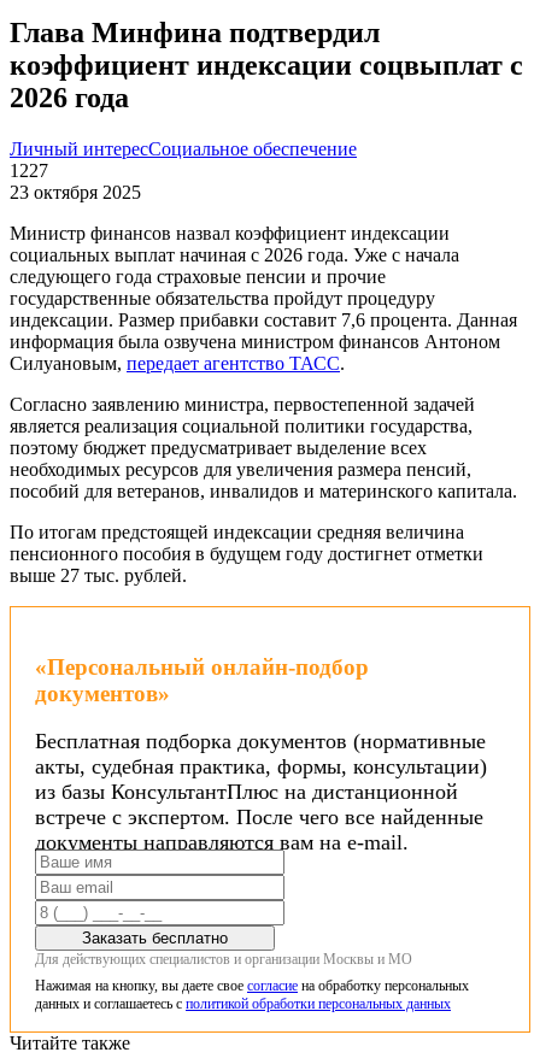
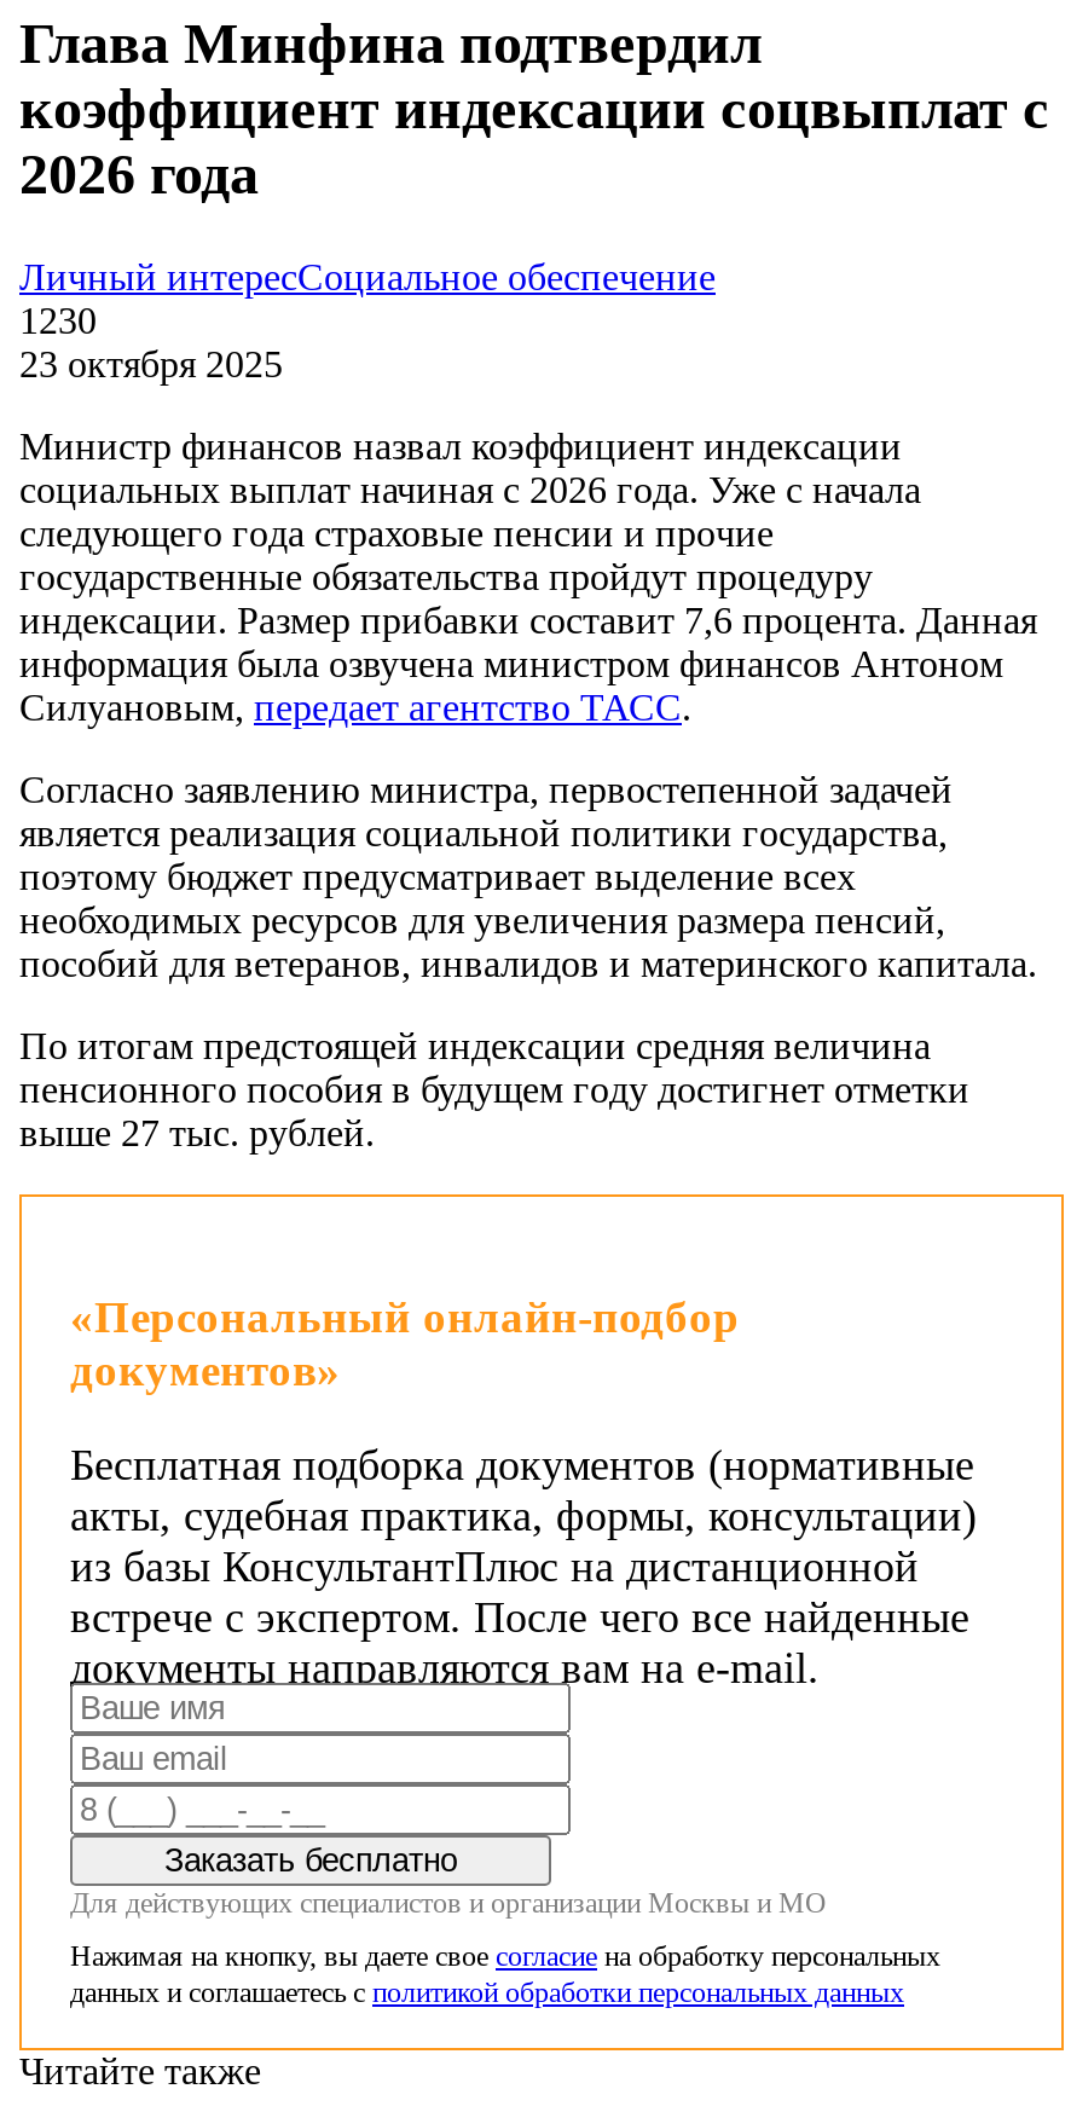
[10,160,48,181] 1227 -> [19,299,97,340] 1230

